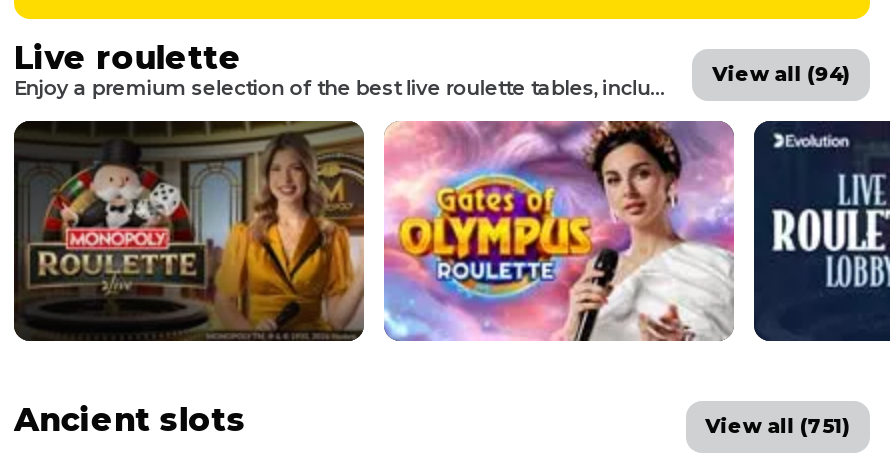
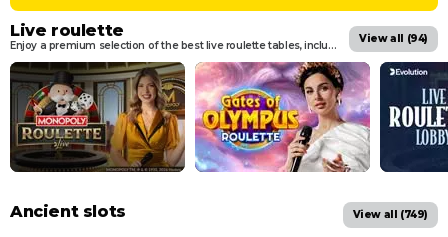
[720,413,850,439] View all (751) -> [360,208,428,221] View all (749)

